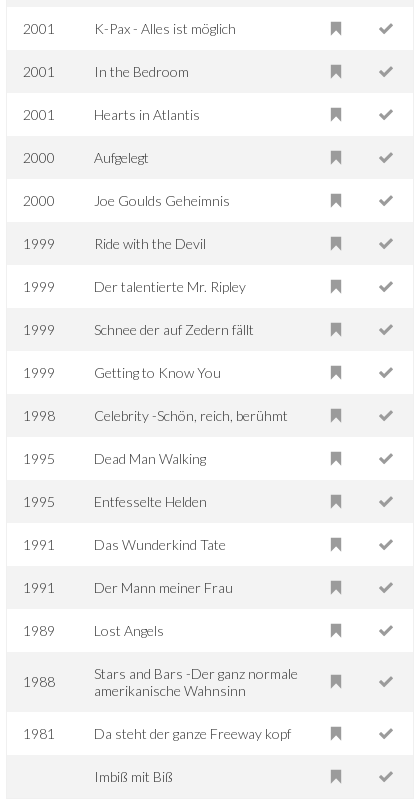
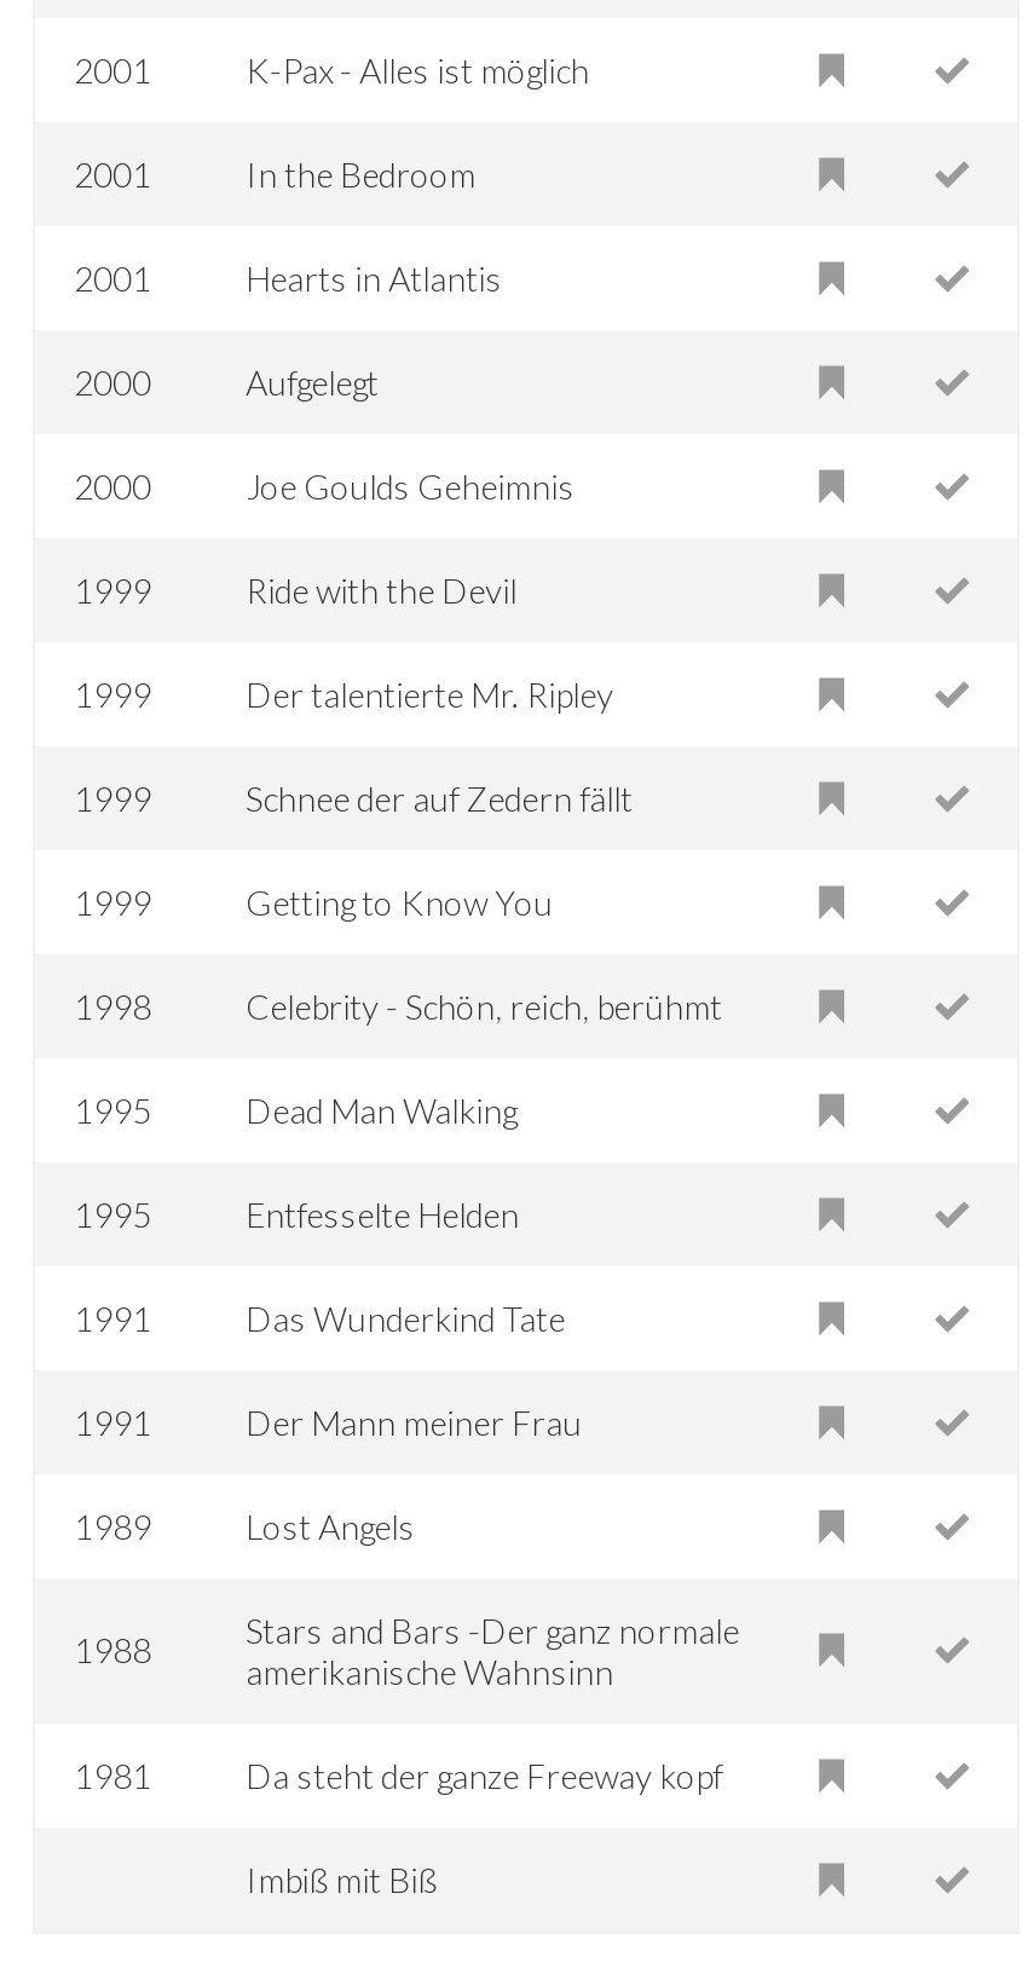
[94,406,288,423] Celebrity -Schön, reich, berühmt -> [246,985,722,1026] Celebrity - Schön, reich, berühmt

